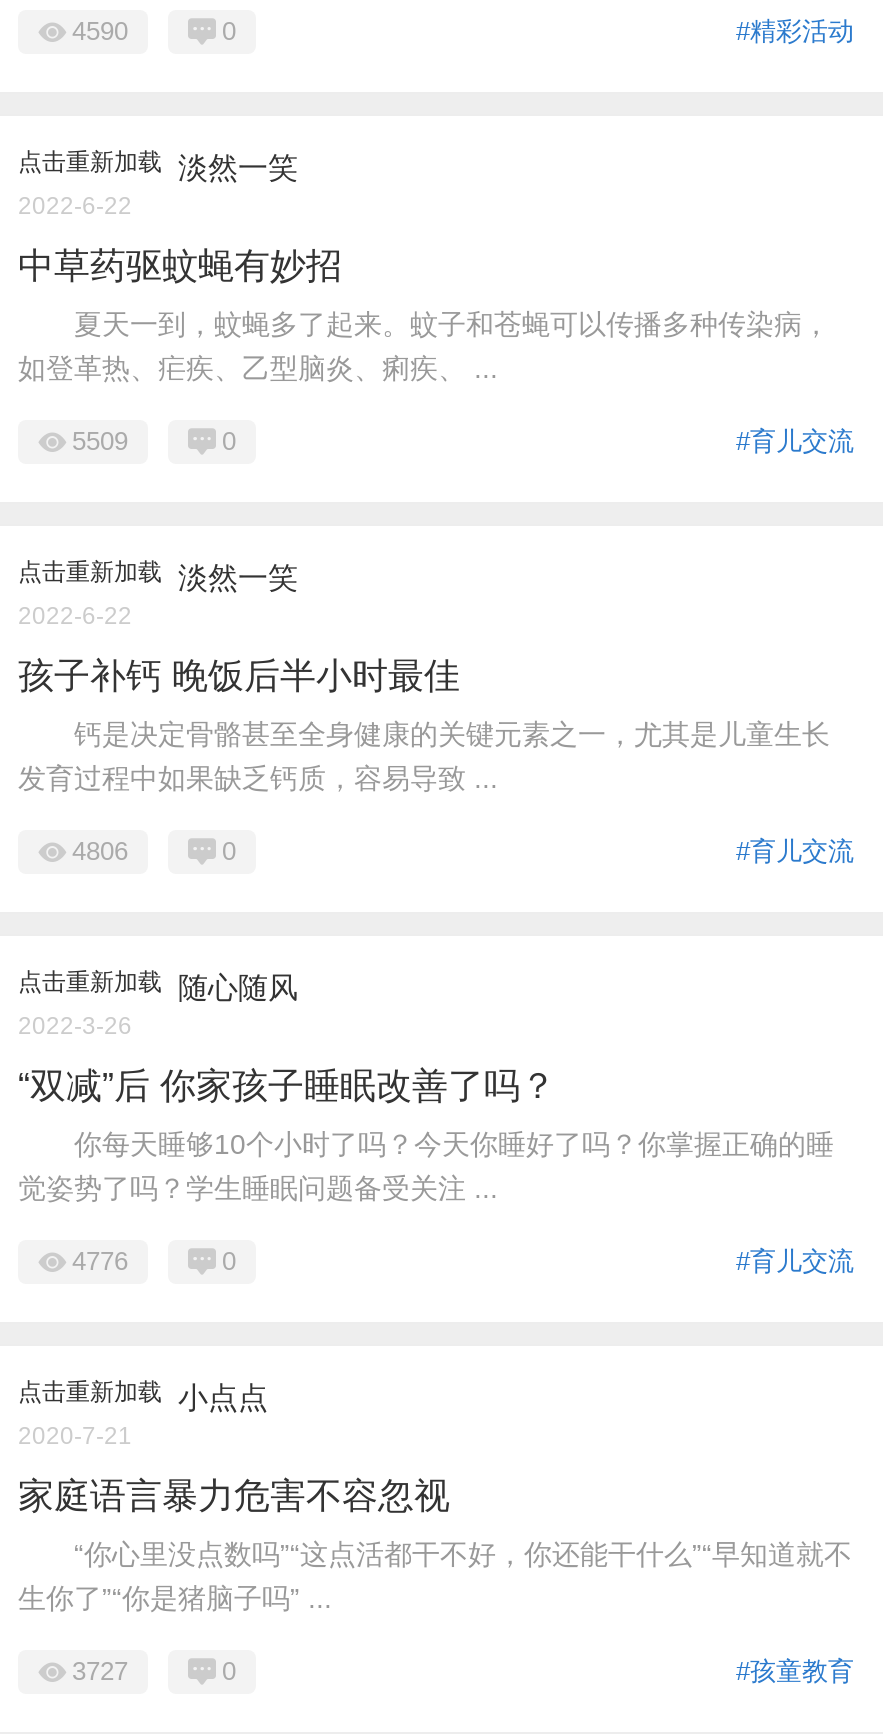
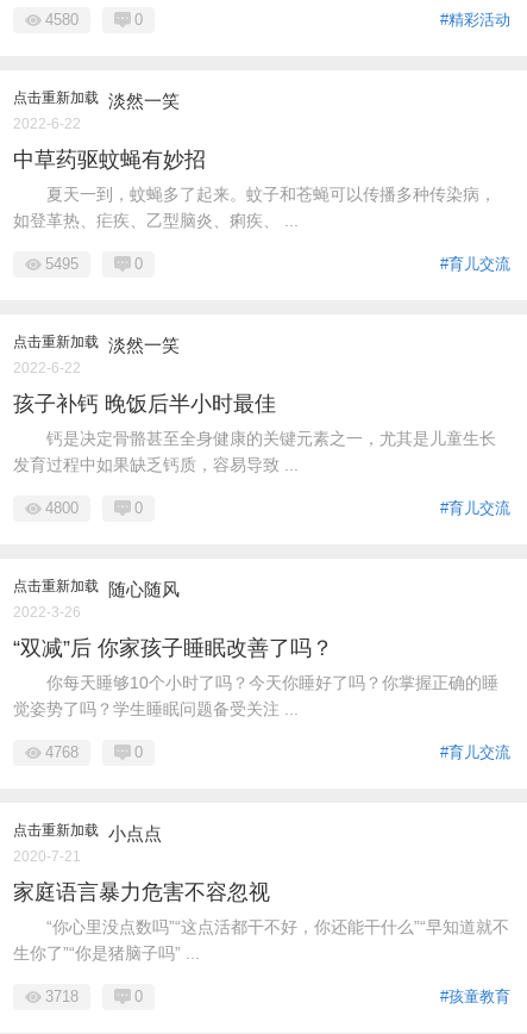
[72,16,128,46] 4590 -> [45,11,79,28] 4580
[72,426,128,456] 5509 -> [45,255,79,273] 5495
[72,836,128,866] 4806 -> [45,499,79,517] 4800
[72,1246,128,1276] 4776 -> [45,743,79,761] 4768
[72,1656,128,1686] 3727 -> [45,987,79,1005] 3718

